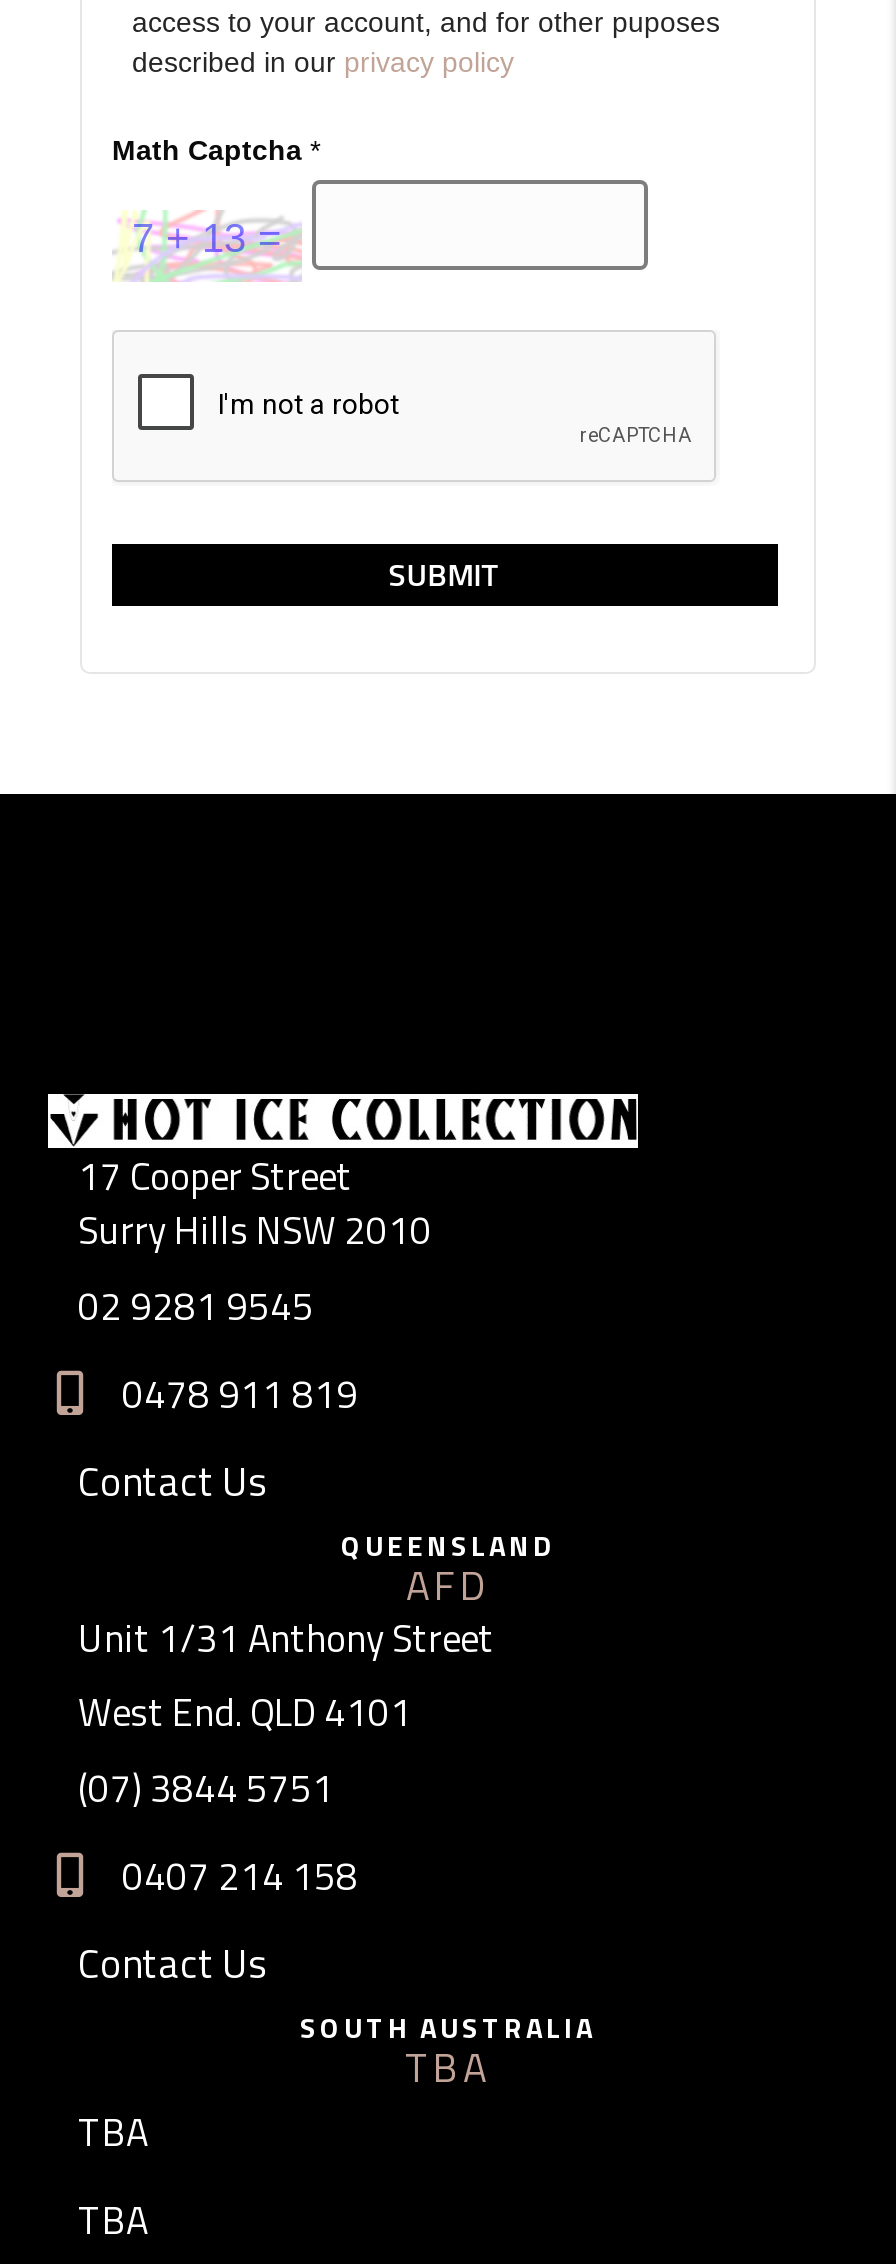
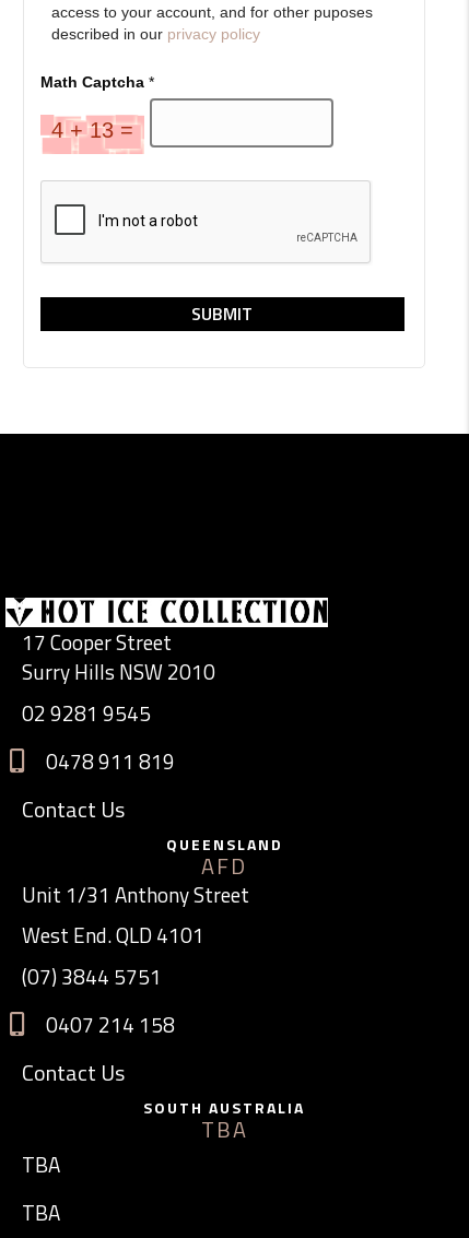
[132,215,282,259] 7 + 13 = -> [51,117,133,142] 4 + 13 =

